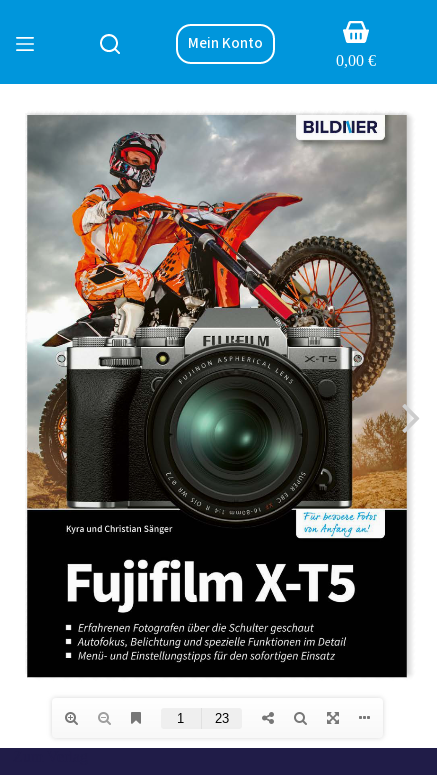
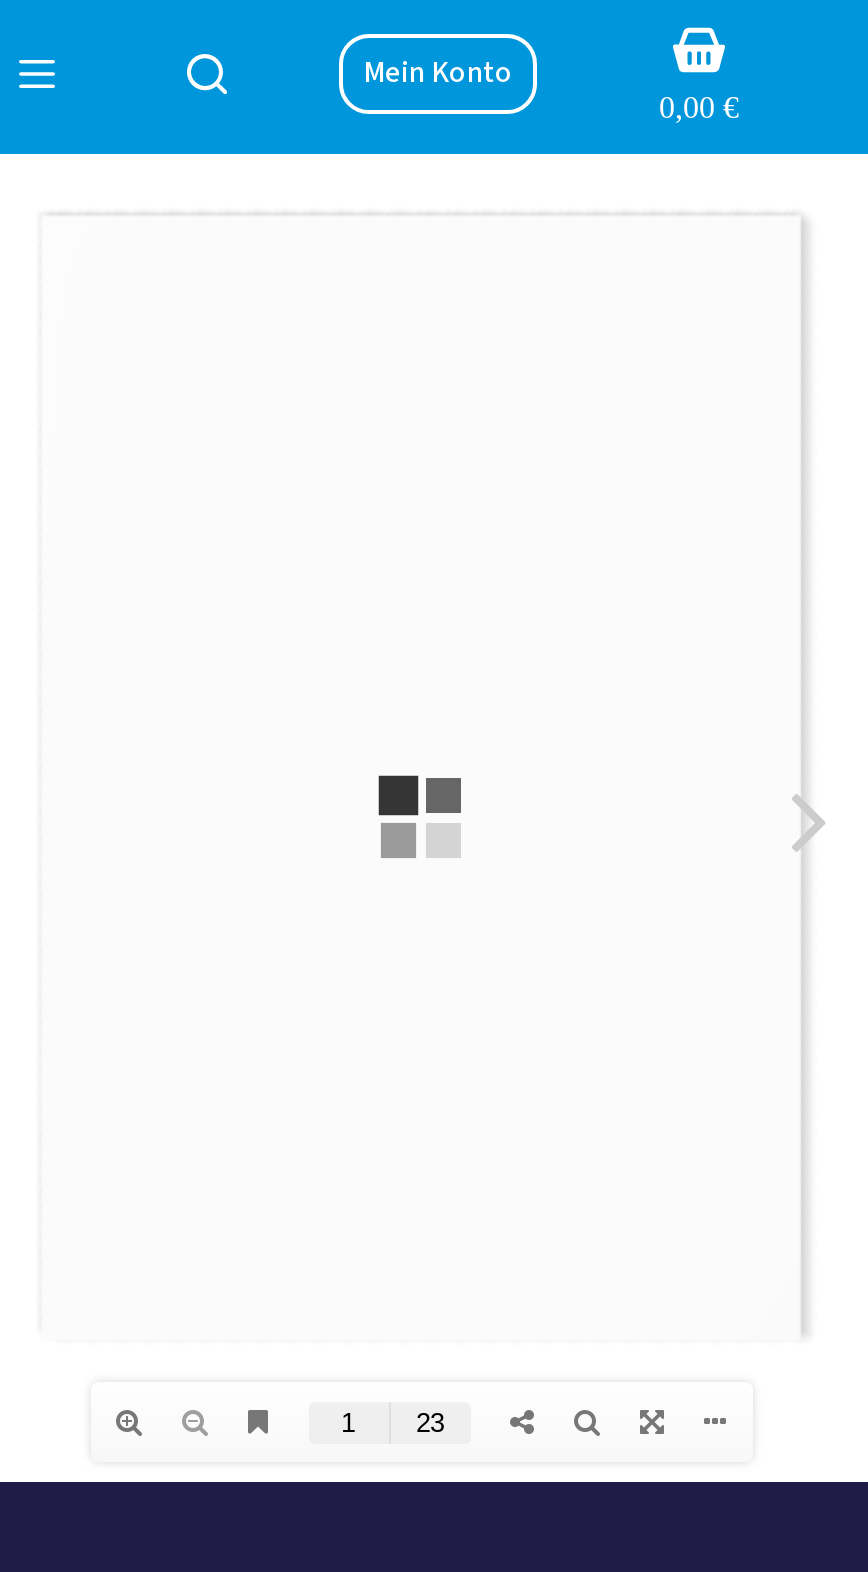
[26,114,408,678] [image] -> none

